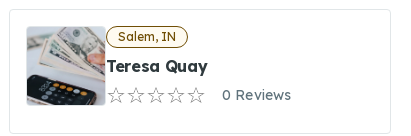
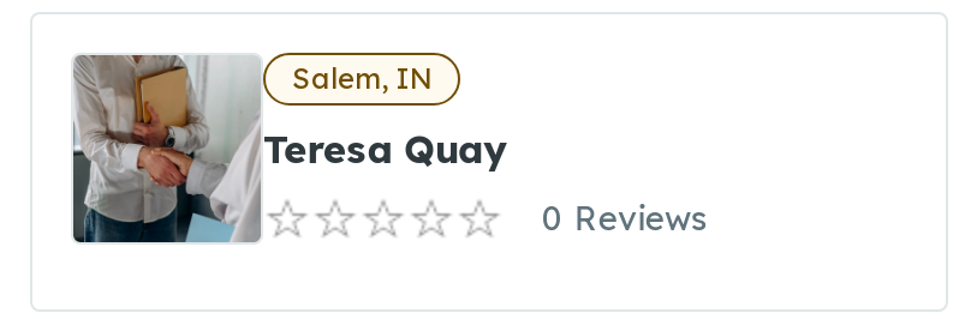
[27,27,105,106] [image] -> [71,53,261,245] [image]

